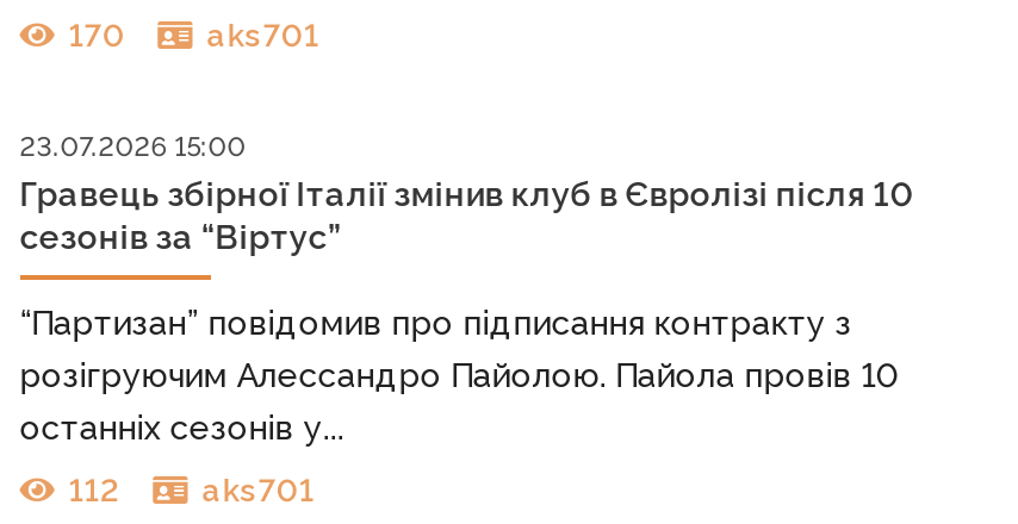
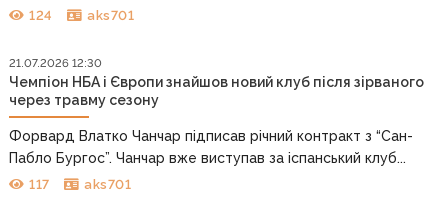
[69,18,125,53] 170 -> [29,8,53,23] 124
[20,130,914,255] 23.07.2026 15:00 | Гравець збірної Італії змінив клуб в Євролізі після 10 | сезонів за “Віртус” -> [9,55,424,108] 21.07.2026 12:30 | Чемпіон НБА і Європи знайшов новий клуб після зірваного | через травму сезону
[20,302,900,445] “Партизан” повідомив про підписання контракту з | розігруючим Алессандро Пайолою. Пайола провів 10 | останніх сезонів у... -> [9,128,413,166] Форвард Влатко Чанчар підписав річний контракт з “Сан- | Пабло Бургос”. Чанчар вже виступав за іспанський клуб...
[69,472,120,508] 112 -> [29,177,50,192] 117

